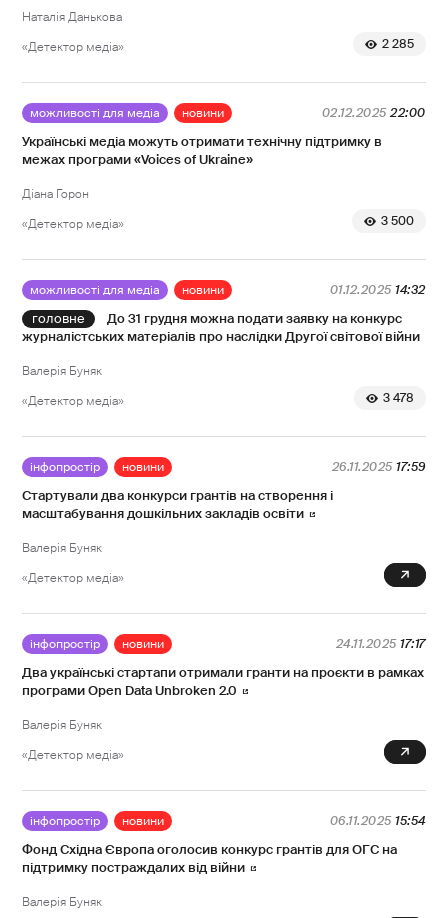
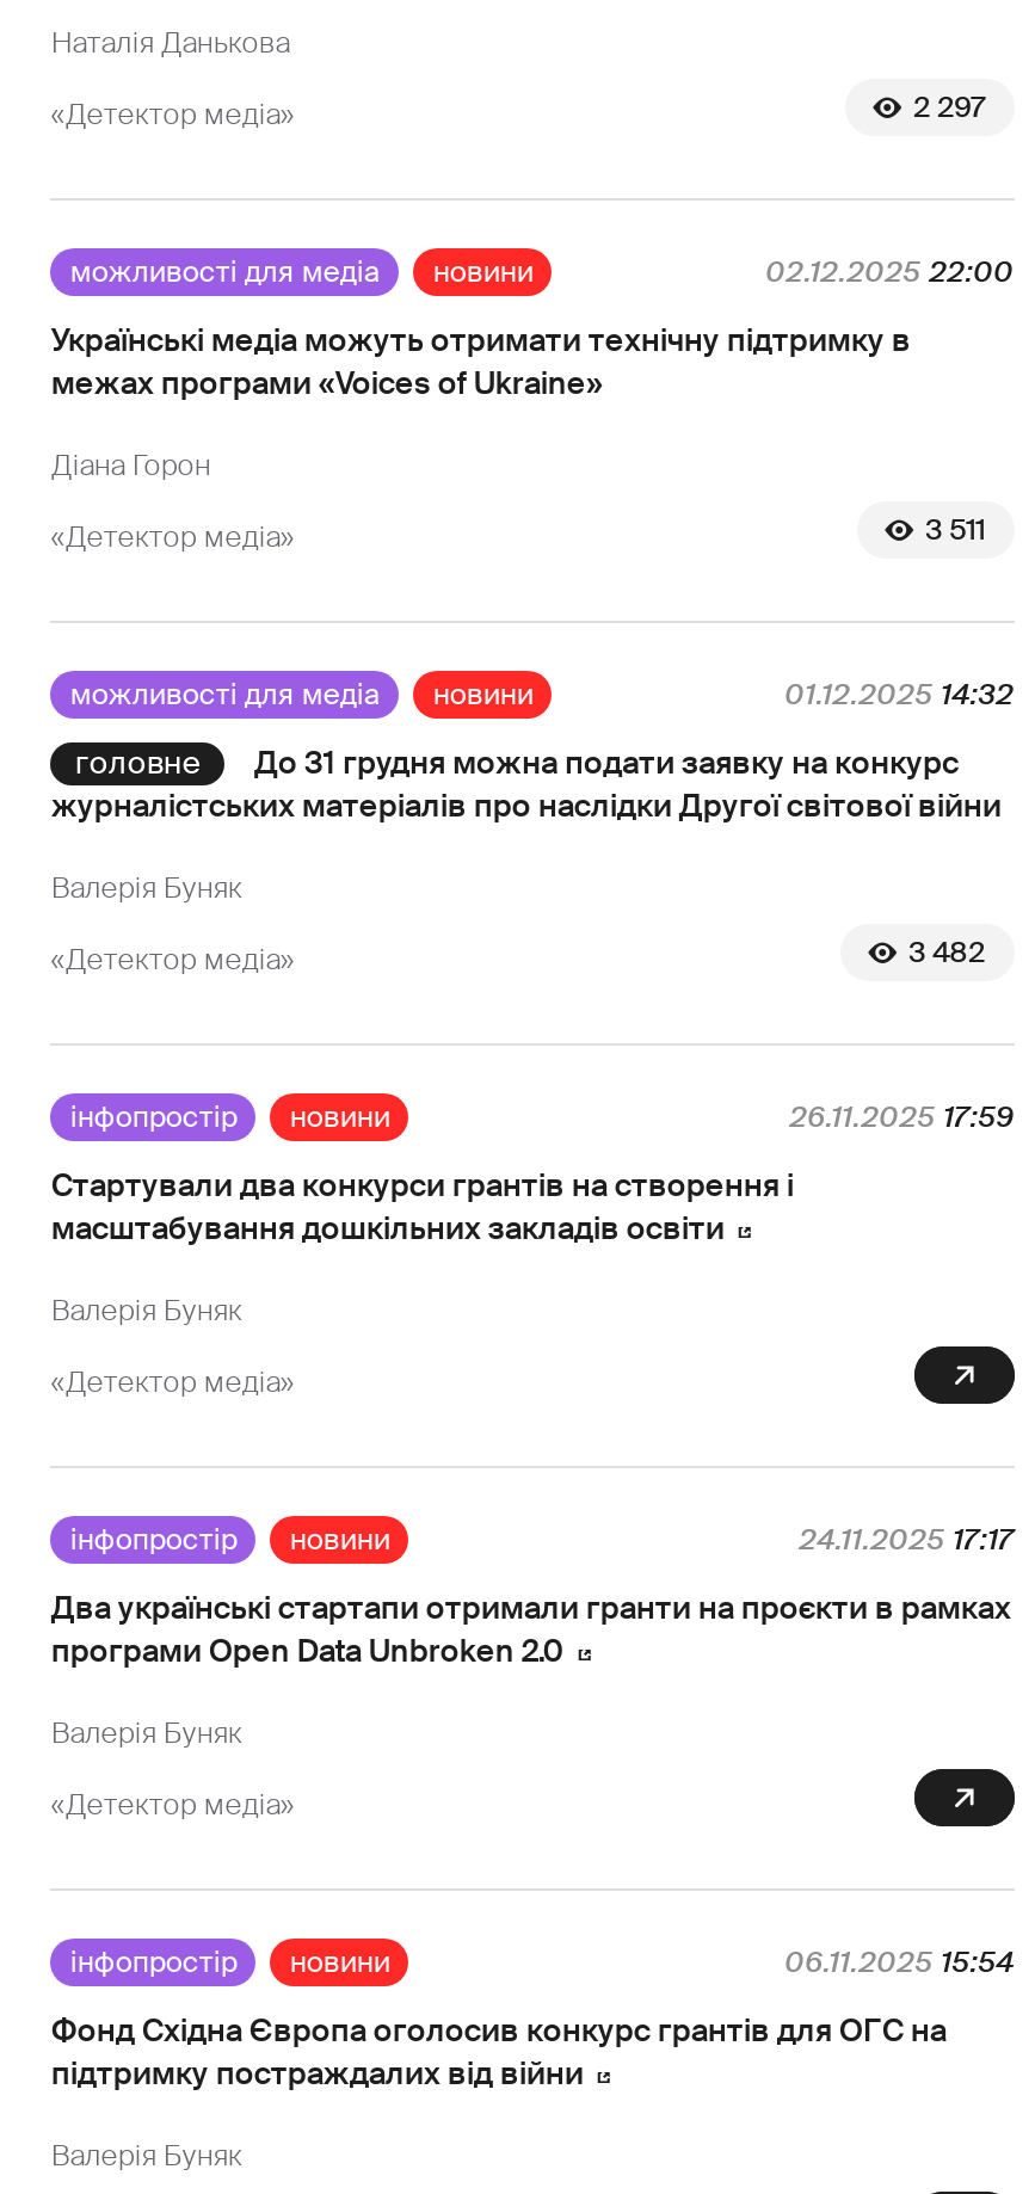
[382,36,414,52] 2 285 -> [913,89,985,127] 2 297
[381,213,414,229] 3 500 -> [925,512,985,550] 3 511
[383,390,414,406] 3 478 -> [909,934,985,973] 3 482

